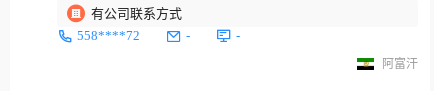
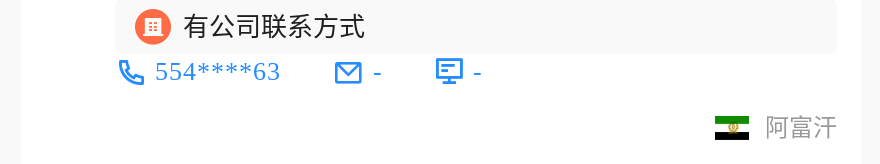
[77,28,140,43] 558****72 -> [155,56,281,86] 554****63

